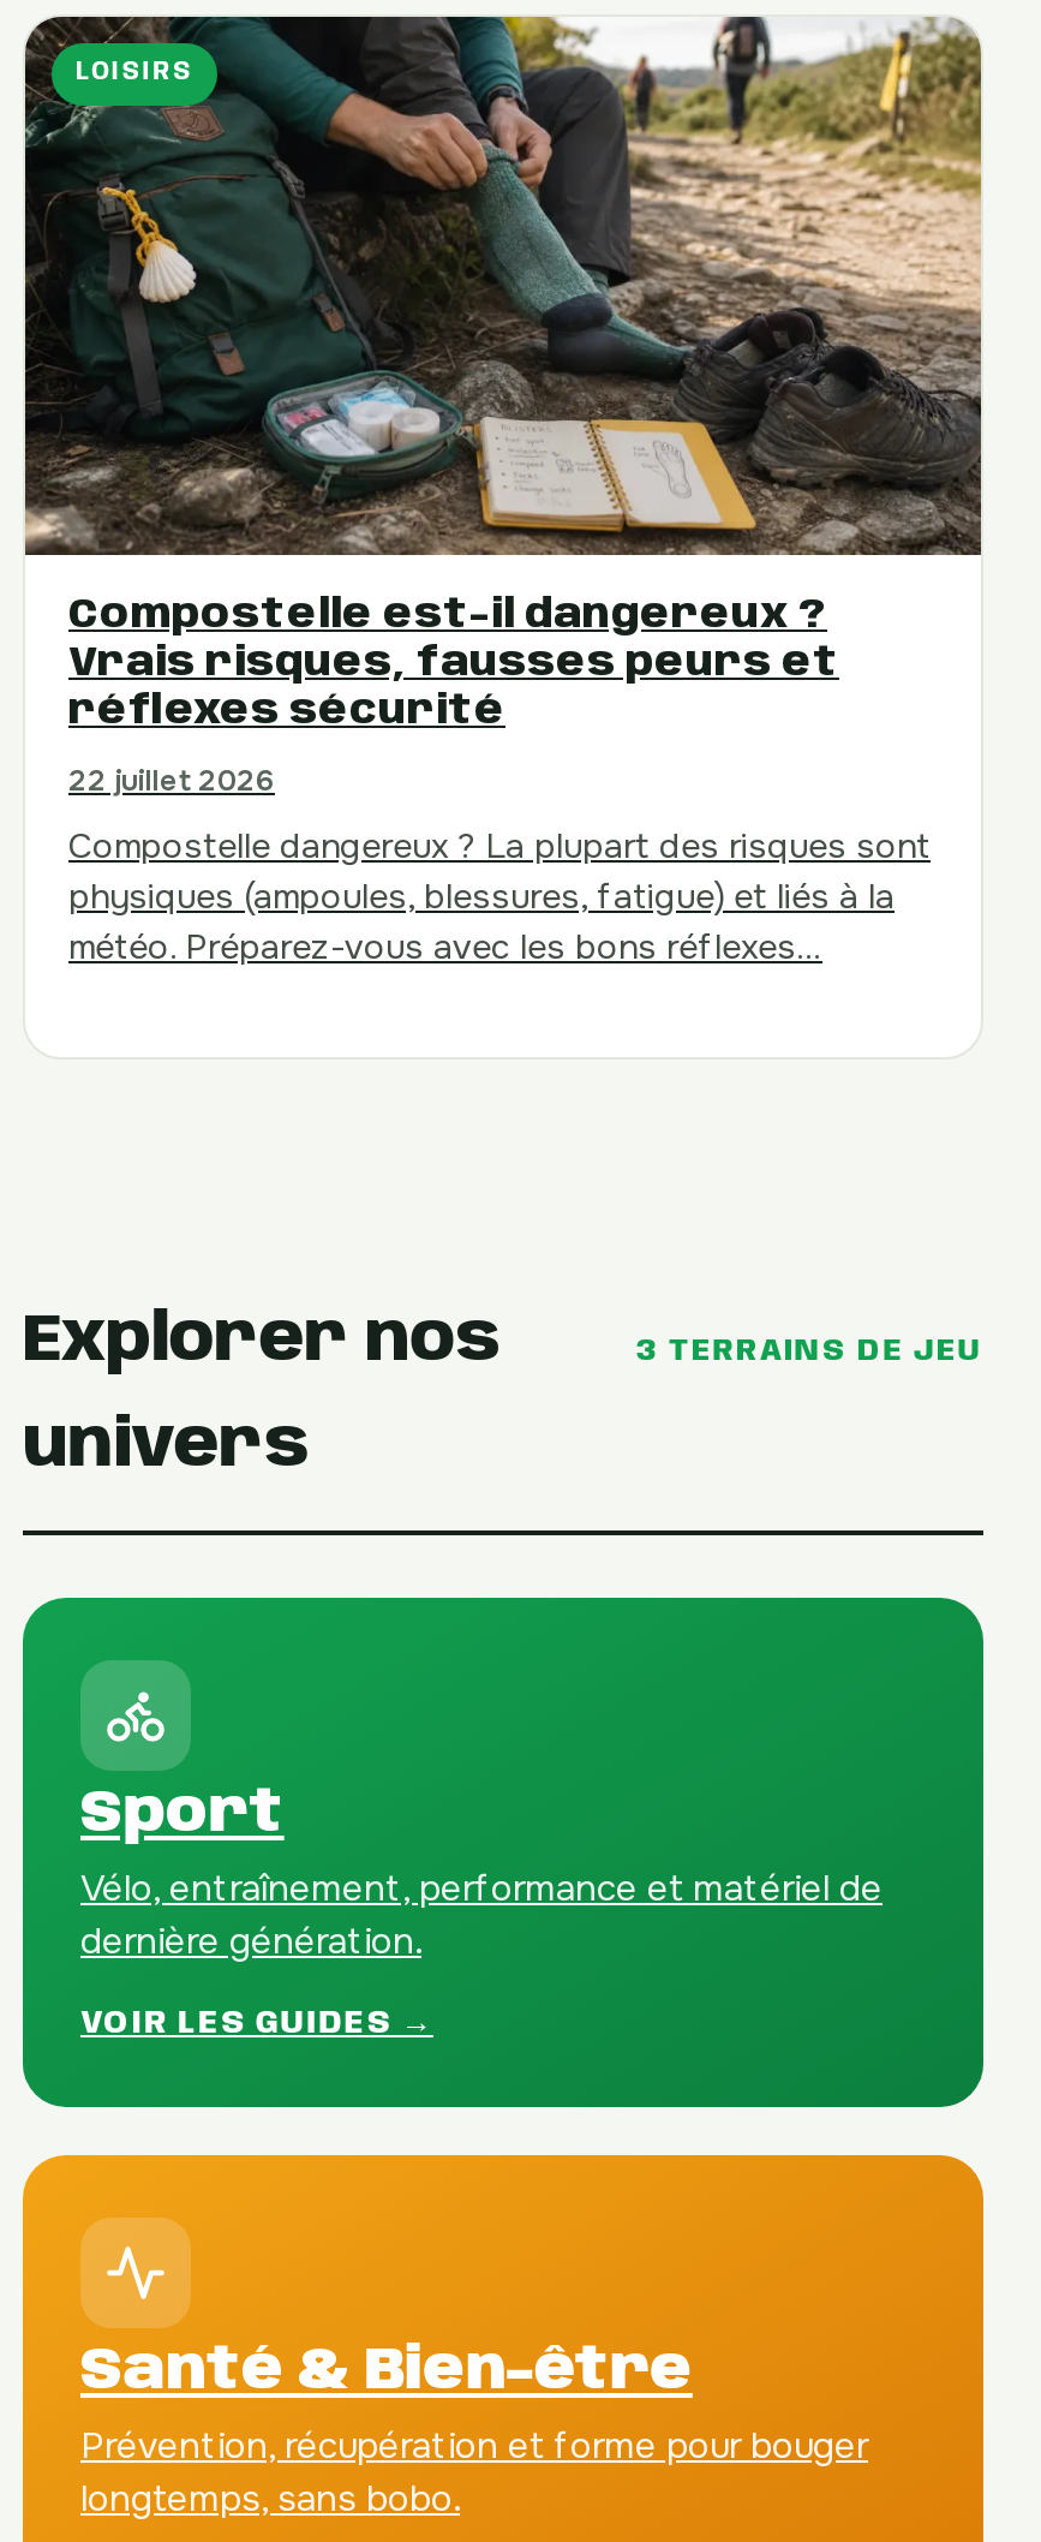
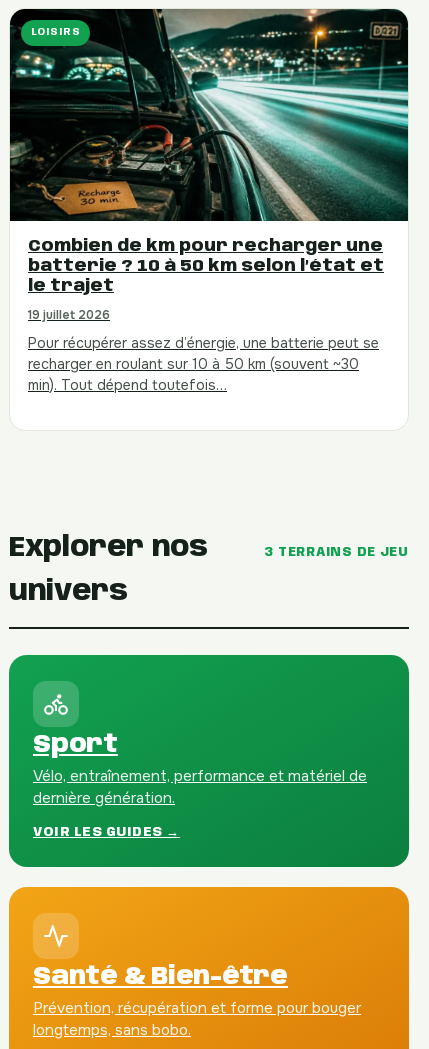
[23,14,983,733] [image] | Compostelle est-il dangereux ? | Vrais risques, fausses peurs et | réflexes sécurité -> [9,8,409,295] [image] | Combien de km pour recharger une | batterie ? 10 à 50 km selon l’état et | le trajet
[68,762,275,800] 22 juillet 2026 -> [28,307,110,323] 19 juillet 2026
[68,825,931,969] Compostelle dangereux ? La plupart des risques sont | physiques (ampoules, blessures, fatigue) et liés à la | météo. Préparez-vous avec les bons réflexes… -> [28,334,379,394] Pour récupérer assez d’énergie, une batterie peut se | recharger en roulant sur 10 à 50 km (souvent ~30 | min). Tout dépend toutefois…

